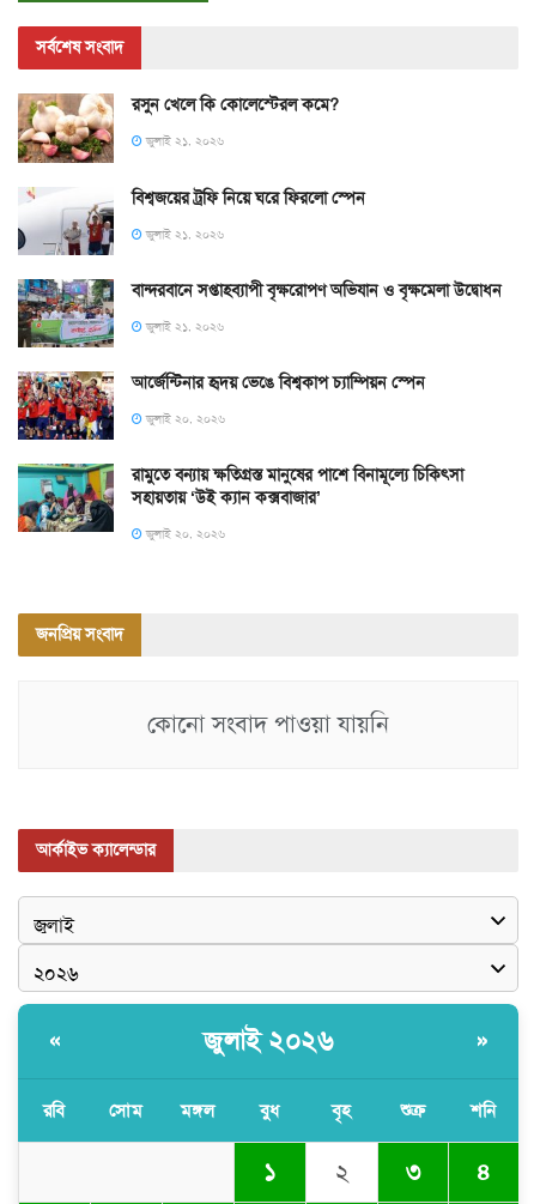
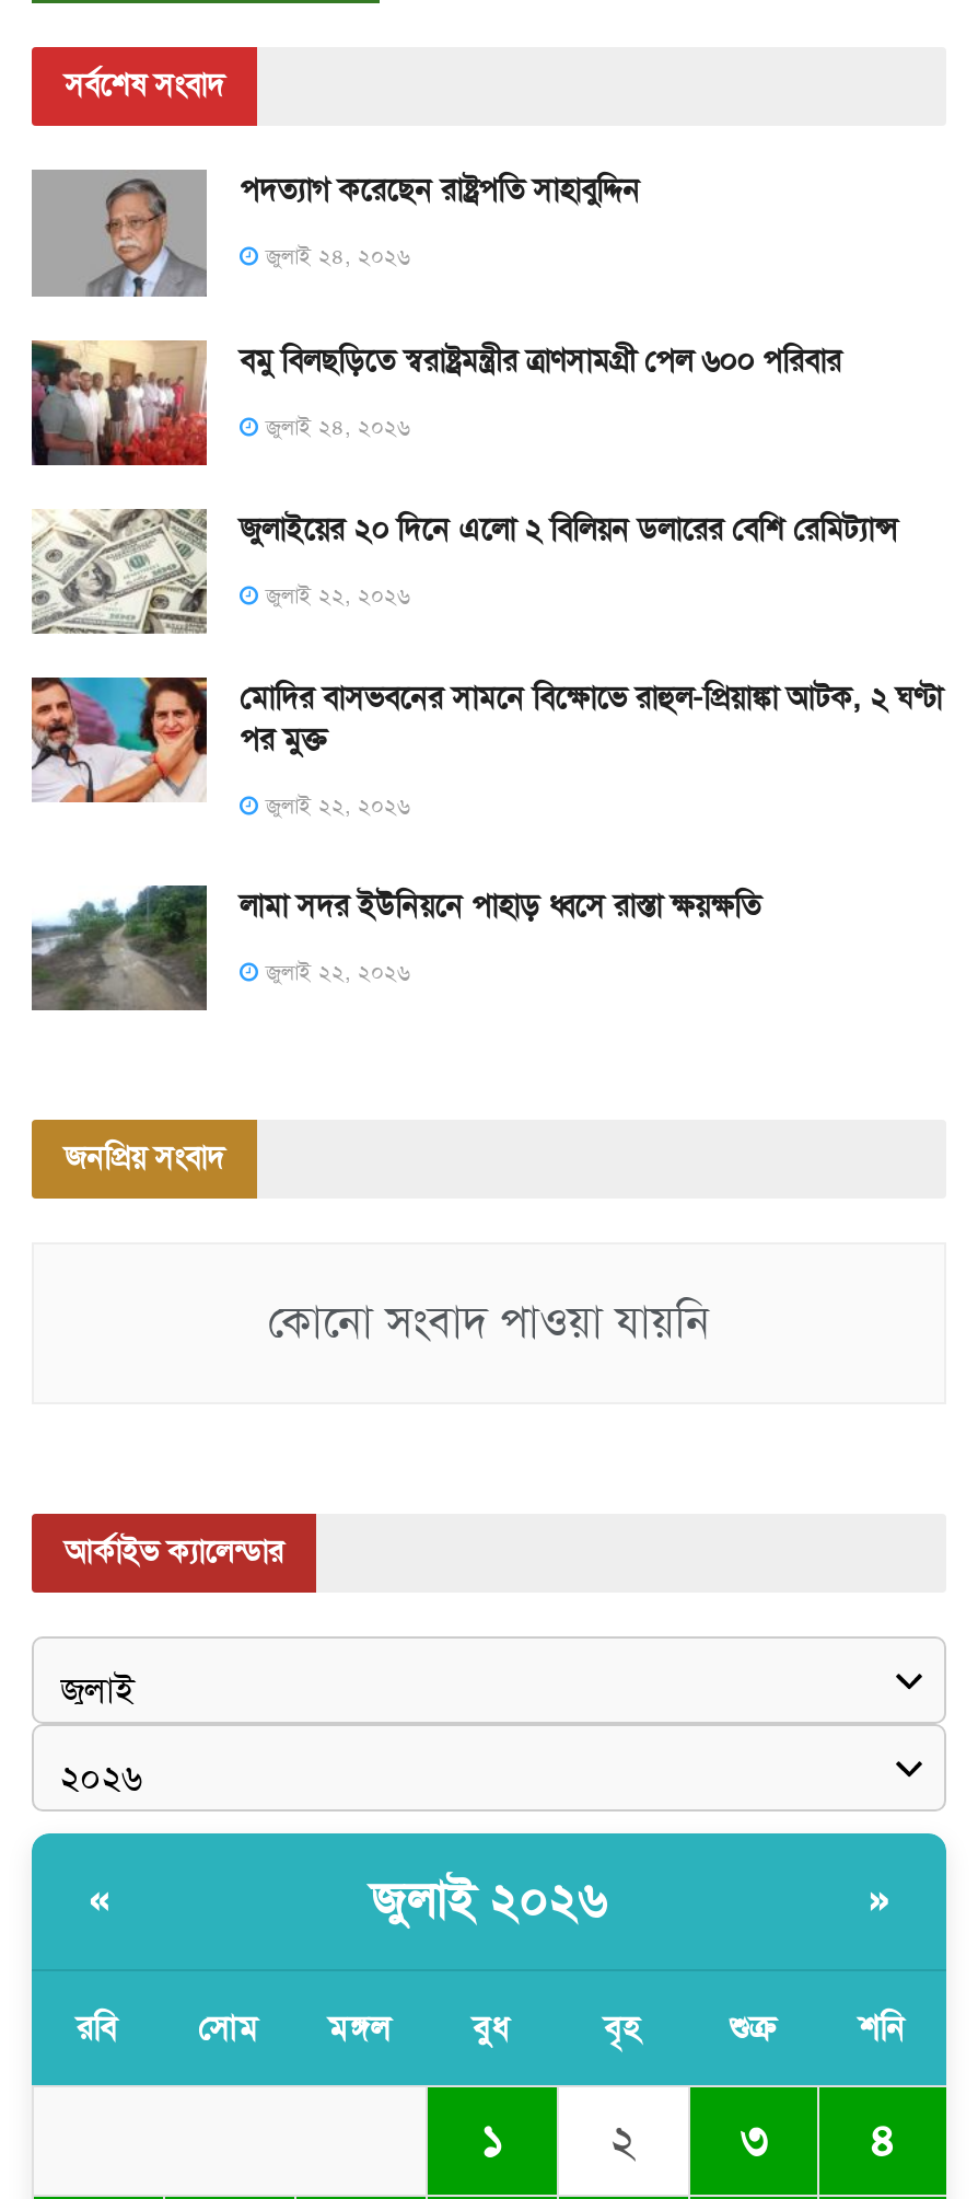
[18,93,339,164] [image] | রসুন খেলে কি কোলেস্টেরল কমে? -> [32,170,640,297] [image] | পদত্যাগ করেছেন রাষ্ট্রপতি সাহাবুদ্দিন
[142,134,224,149] জুলাই ২১, ২০২৬ -> [259,243,410,271] জুলাই ২৪, ২০২৬
[18,187,365,256] [image] | বিশ্বজয়ের ট্রফি নিয়ে ঘরে ফিরলো স্পেন -> [30,338,841,467] [image] | বমু বিলছড়িতে স্বরাষ্ট্রমন্ত্রীর ত্রাণসামগ্রী পেল ৬০০ পরিবার
[142,226,224,242] জুলাই ২১, ২০২৬ -> [259,412,410,440] জুলাই ২৪, ২০২৬
[17,278,502,347] [image] | বান্দরবানে সপ্তাহব্যাপী বৃক্ষরোপণ অভিযান ও বৃক্ষমেলা উদ্বোধন -> [32,509,898,634] [image] | জুলাইয়ের ২০ দিনে এলো ২ বিলিয়ন ডলারের বেশি রেমিট্যান্স
[142,318,224,334] জুলাই ২১, ২০২৬ -> [259,581,410,609] জুলাই ২২, ২০২৬
[17,370,425,441] [image] | আর্জেন্টিনার হৃদয় ভেঙে বিশ্বকাপ চ্যাম্পিয়ন স্পেন -> [32,675,942,805] [image] | মোদির বাসভবনের সামনে বিক্ষোভে রাহুল-প্রিয়াঙ্কা আটক, ২ ঘণ্টা | পর মুক্ত
[142,411,225,426] জুলাই ২০, ২০২৬ -> [259,791,410,820] জুলাই ২২, ২০২৬
[17,462,463,553] [image] | রামুতে বন্যায় ক্ষতিগ্রস্ত মানুষের পাশে বিনামূল্যে চিকিৎসা | সহায়তায় ‘উই ক্যান কক্সবাজার’ -> [30,846,760,1012] [image] | লামা সদর ইউনিয়নে পাহাড় ধ্বসে রাস্তা ক্ষয়ক্ষতি
[142,526,225,542] জুলাই ২০, ২০২৬ -> [259,958,410,986] জুলাই ২২, ২০২৬

